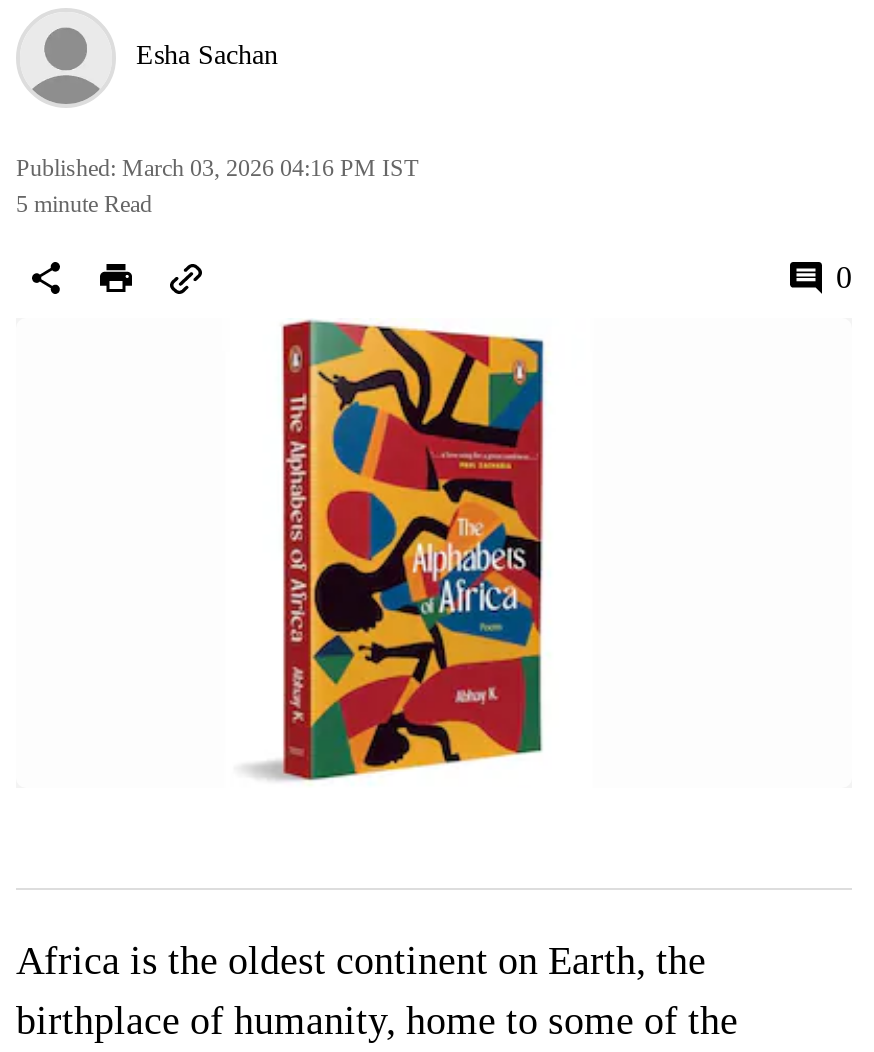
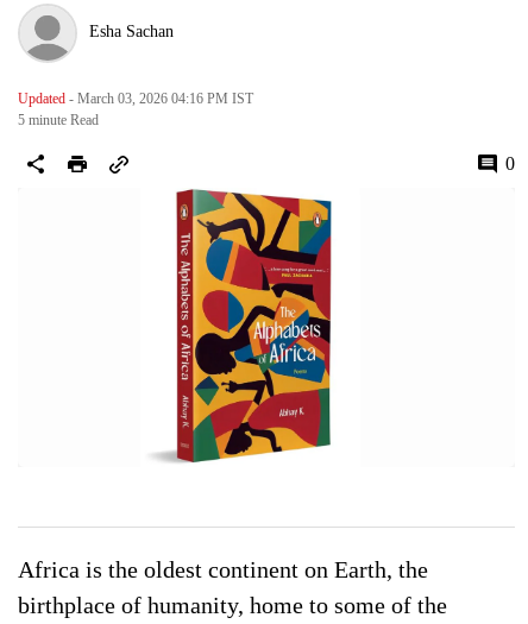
[16,155,418,183] Published: March 03, 2026 04:16 PM IST -> [18,91,253,107] Updated - March 03, 2026 04:16 PM IST

